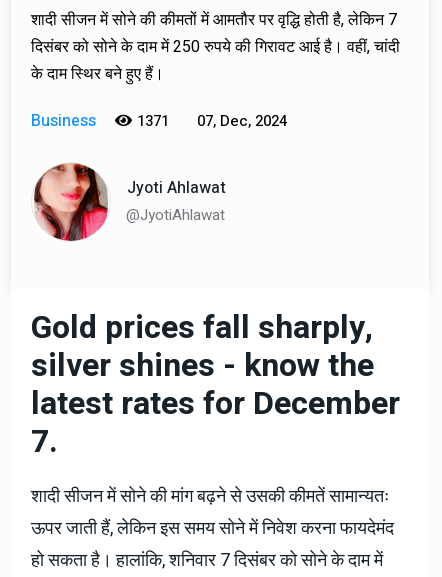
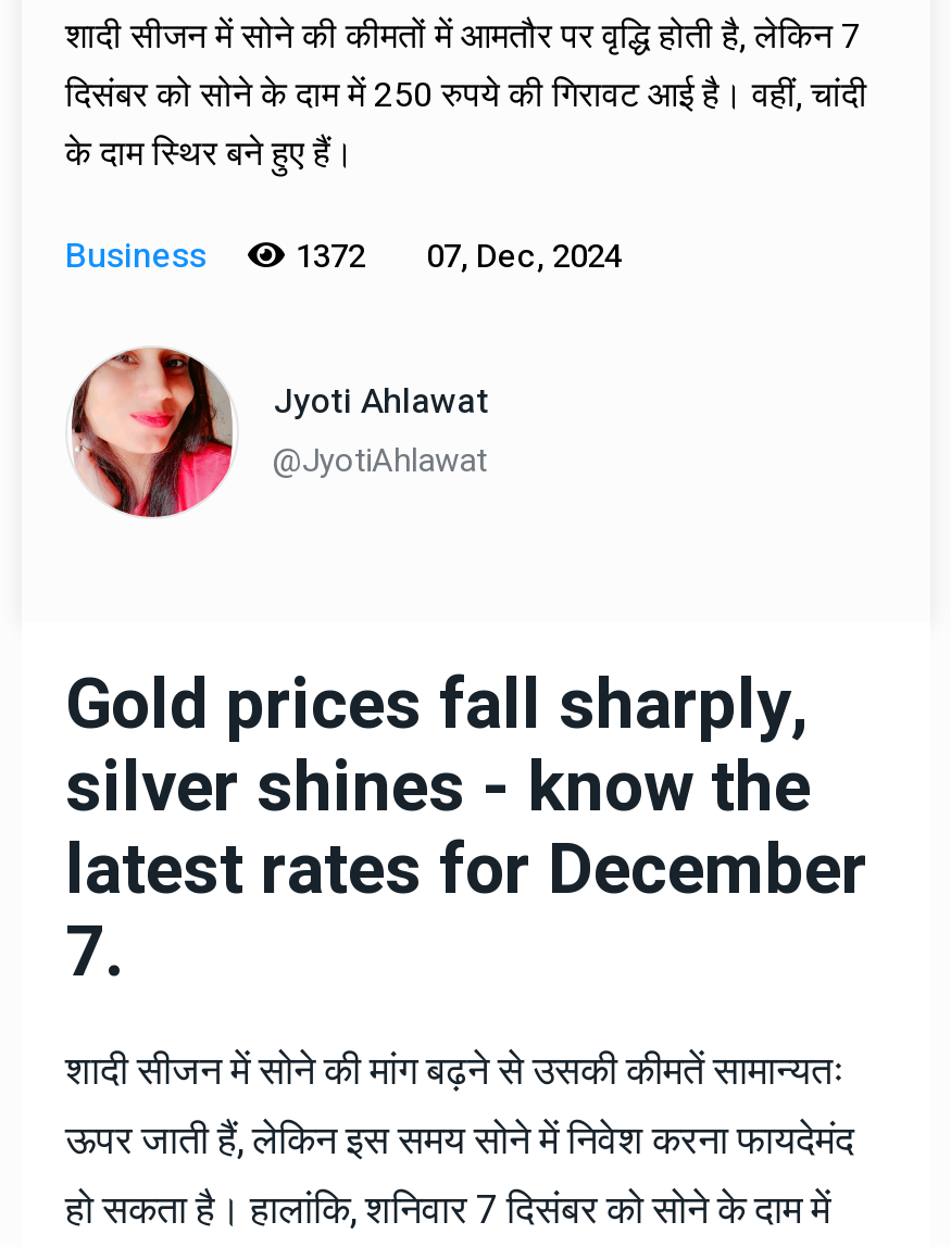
[31,109,287,133] Business 1371 07, Dec, 2024 -> [65,230,622,282] Business 1372 07, Dec, 2024

